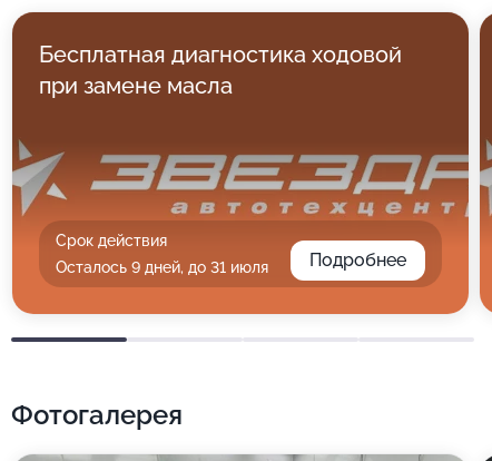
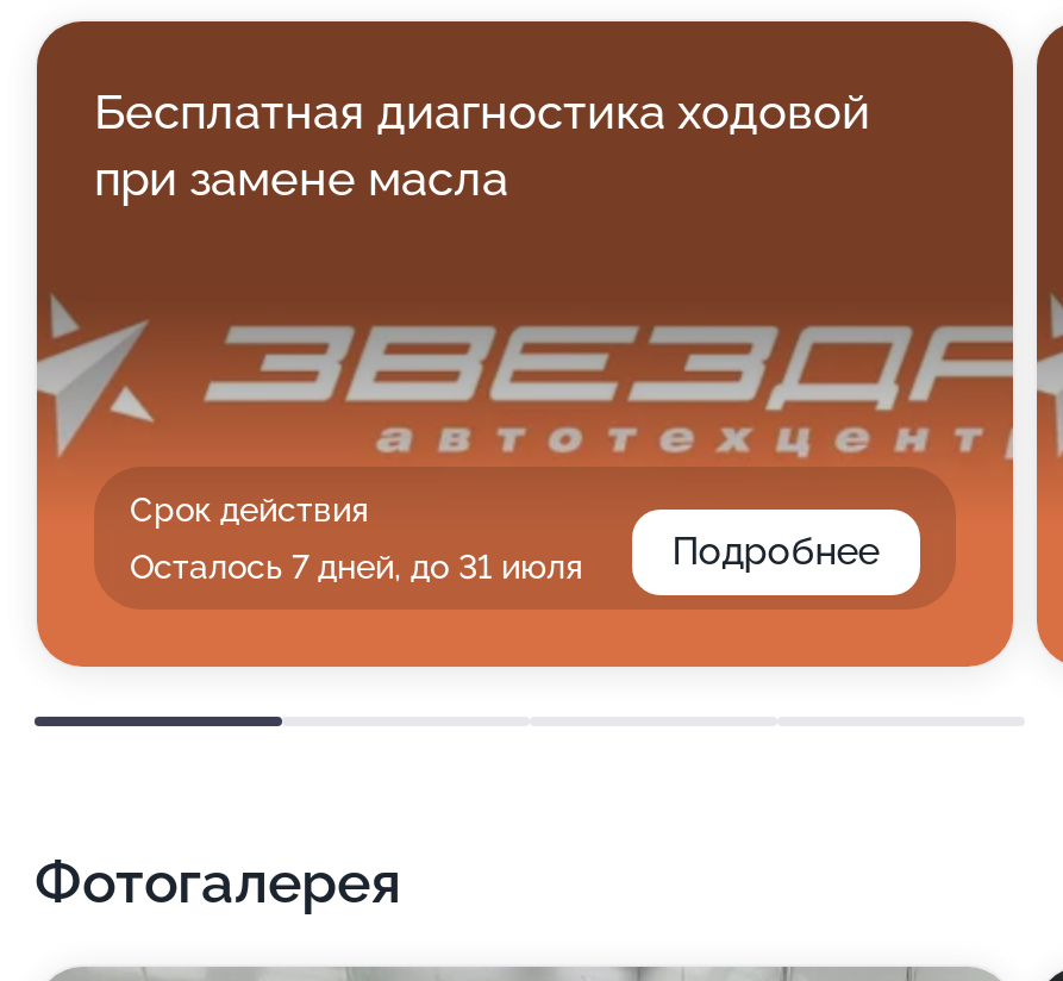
[56,258,268,276] Осталось 9 дней, до 31 июля -> [130,548,582,586] Осталось 7 дней, до 31 июля

